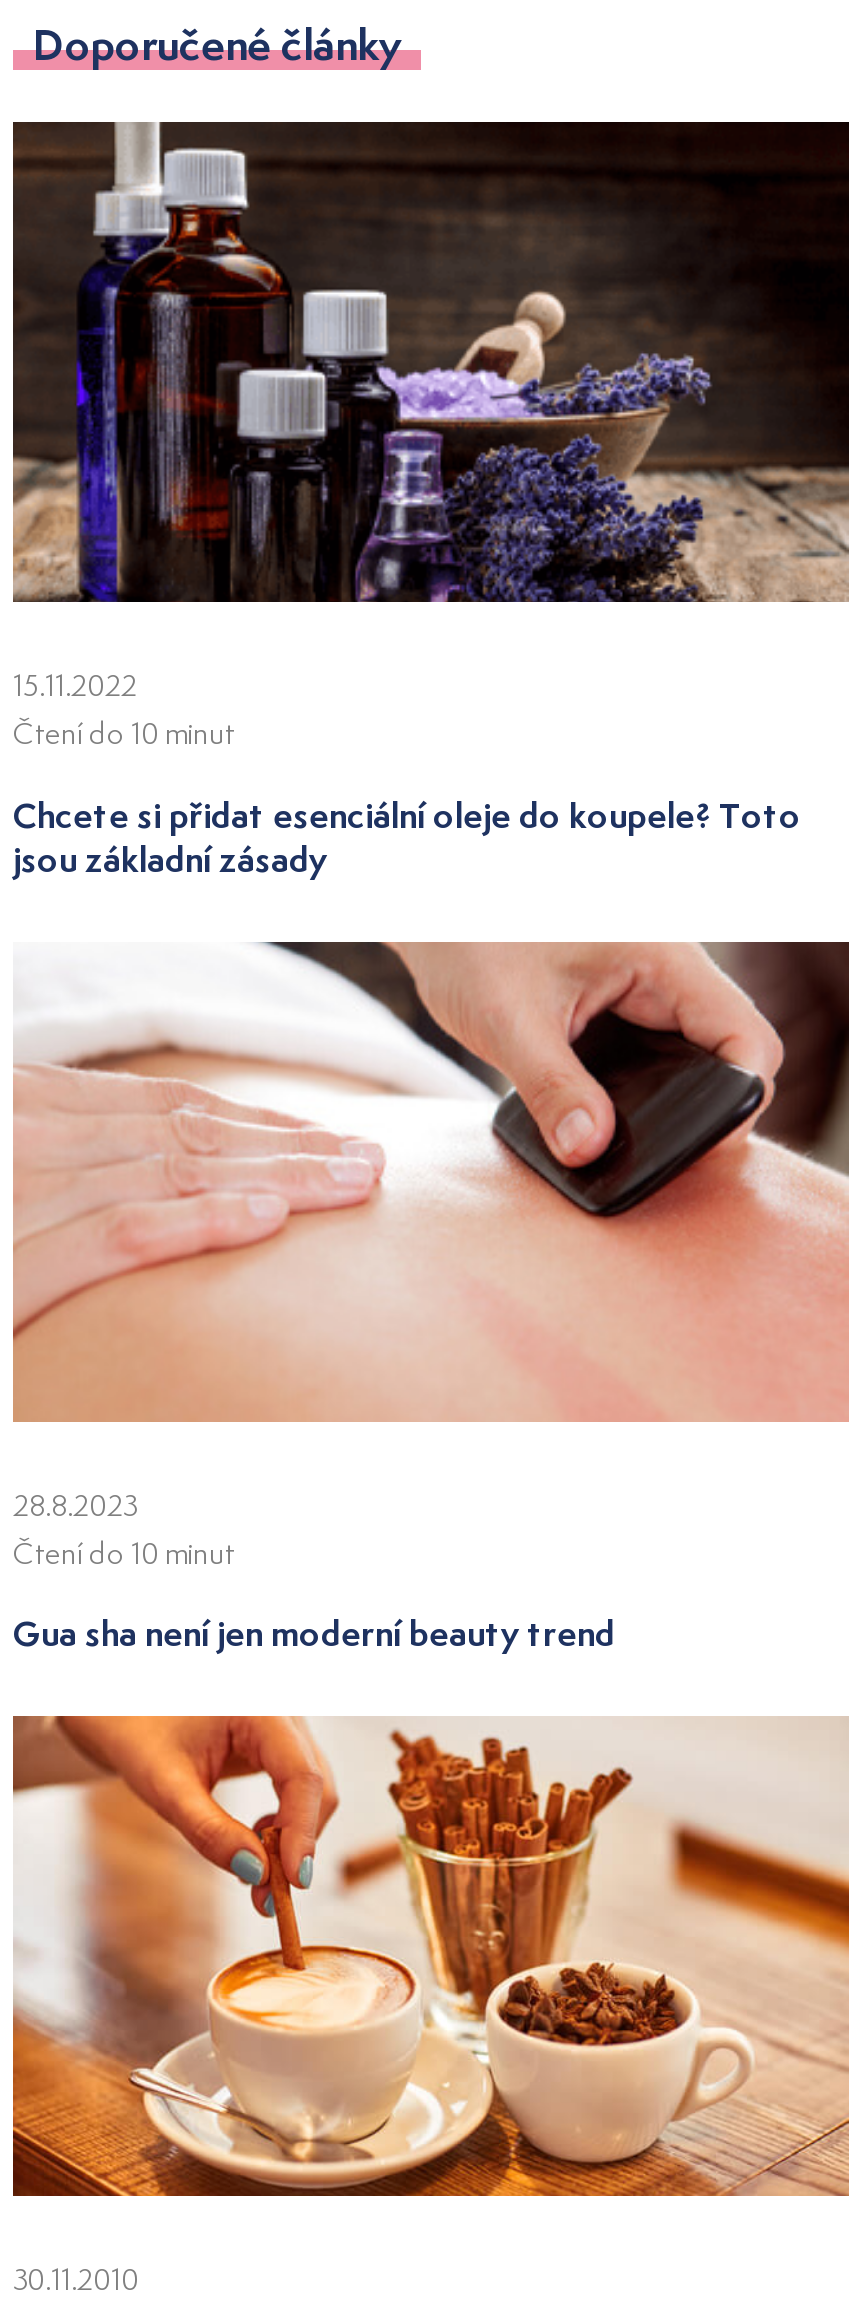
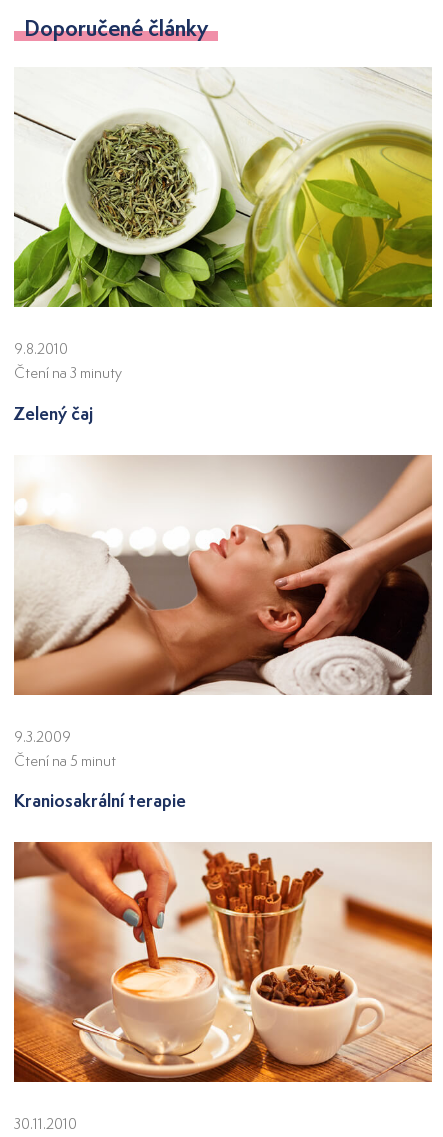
[11,120,851,752] [image] | 15.11.2022 | Čtení do 10 minut -> [14,67,433,382] [image] | 9.8.2010 | Čtení na 3 minuty
[13,792,801,882] Chcete si přidat esenciální oleje do koupele? Toto | jsou základní zásady -> [14,402,93,425] Zelený čaj
[13,940,851,1571] [image] | 28.8.2023 | Čtení do 10 minut -> [14,454,433,770] [image] | 9.3.2009 | Čtení na 5 minut
[13,1611,615,1657] Gua sha není jen moderní beauty trend -> [14,789,186,812] Kraniosakrální terapie

